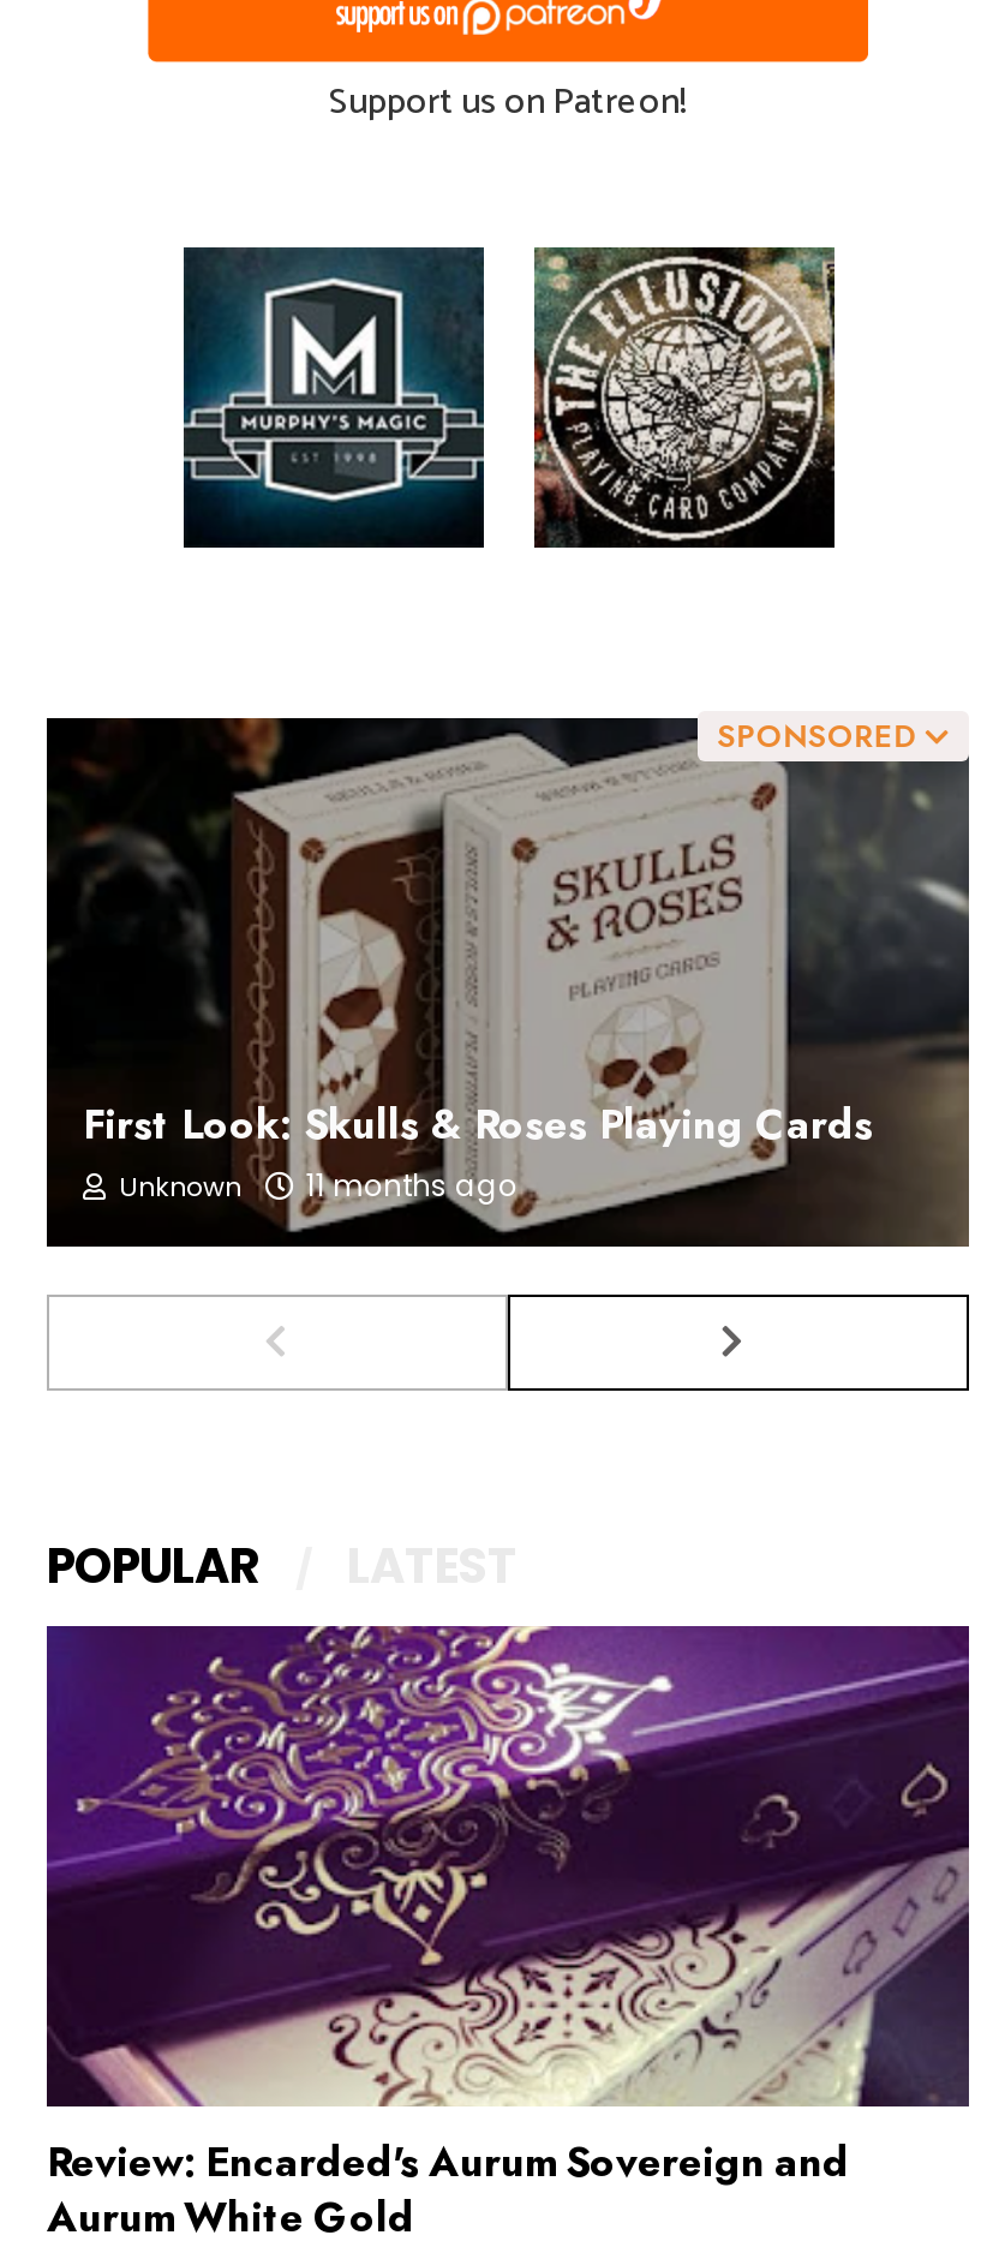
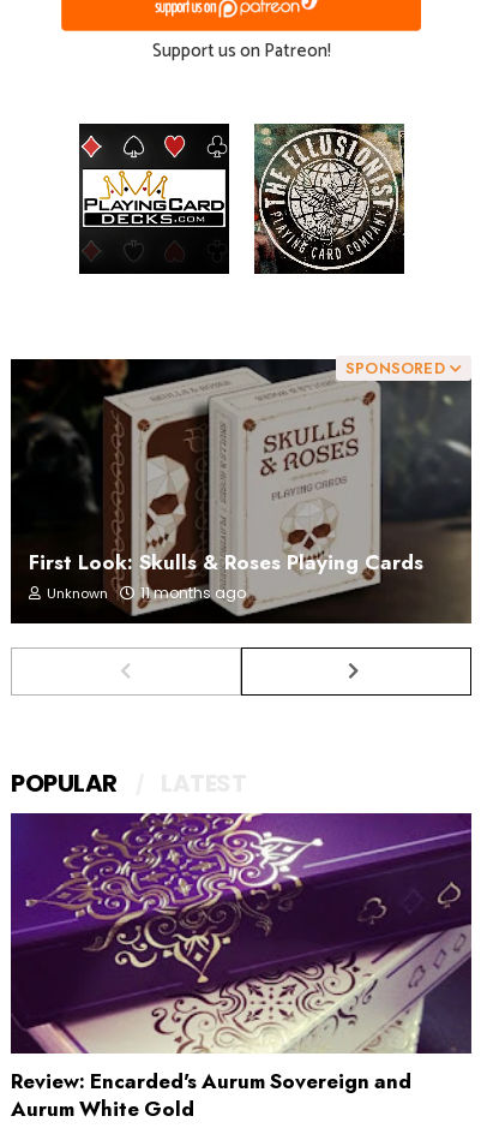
[184,247,486,528] [image] -> [79,124,229,263] [image]

